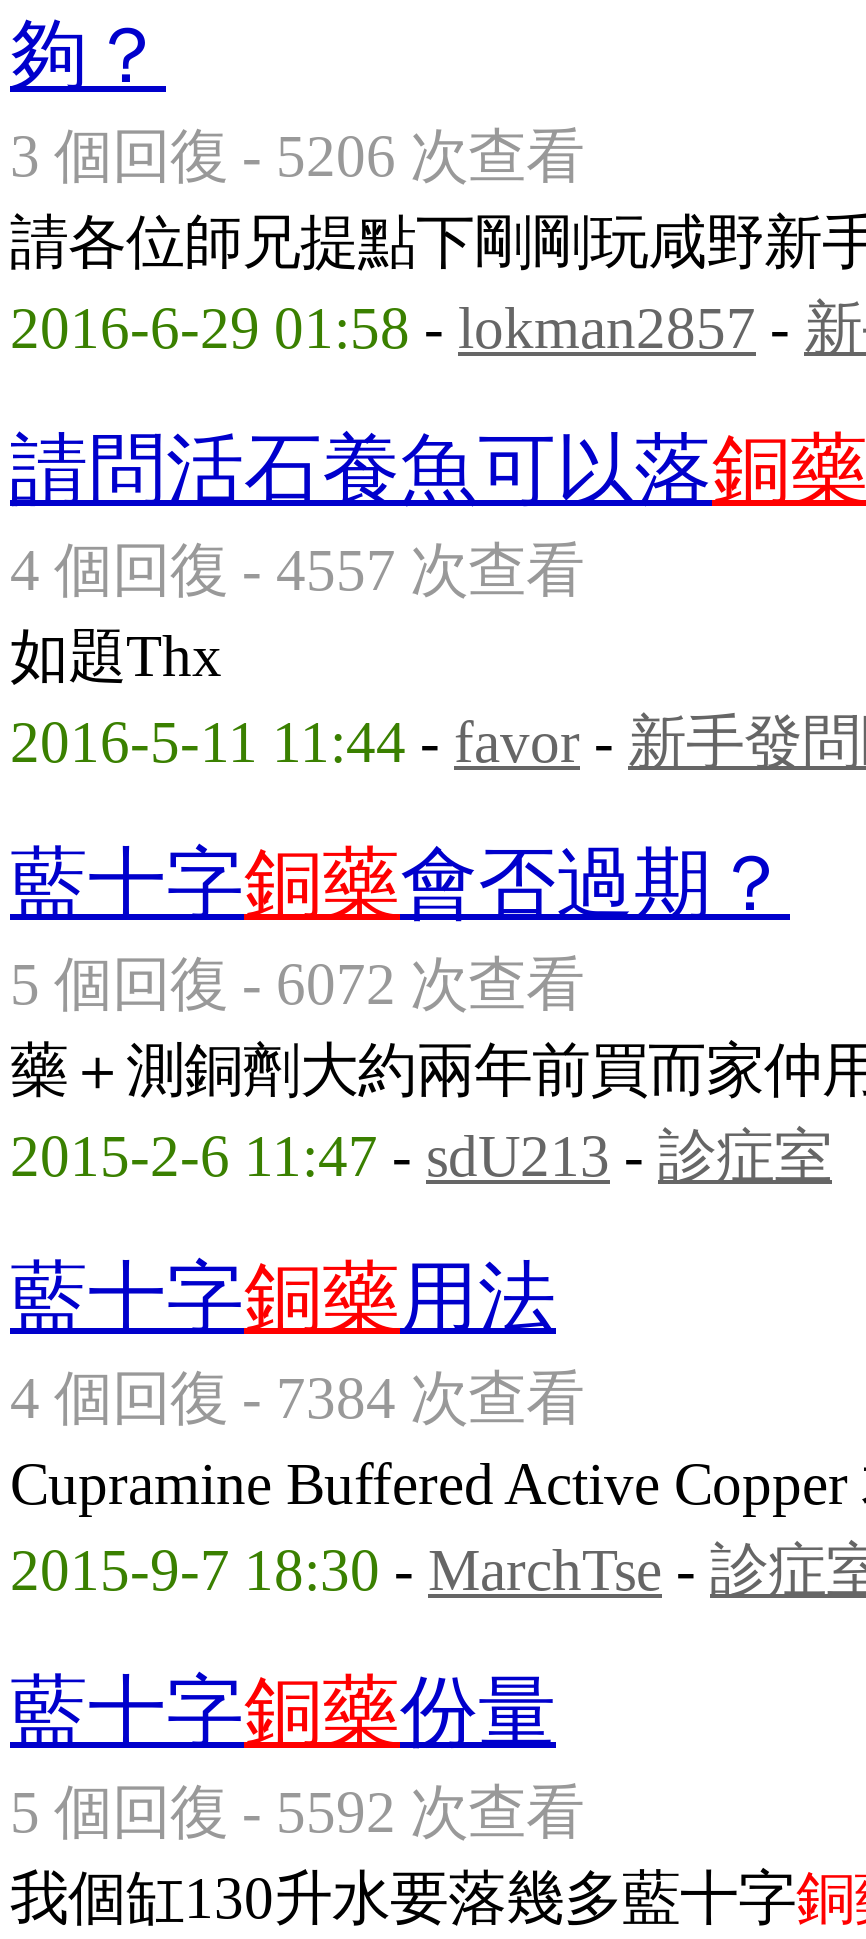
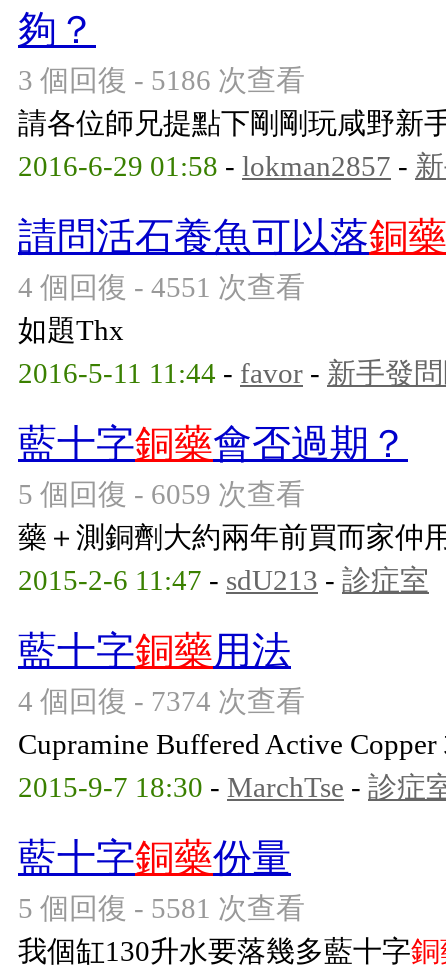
[10,124,584,188] 3 個回復 - 5206 次查看 -> [18,64,305,96] 3 個回復 - 5186 次查看
[10,538,584,602] 4 個回復 - 4557 次查看 -> [18,271,305,303] 4 個回復 - 4551 次查看
[10,952,584,1016] 5 個回復 - 6072 次查看 -> [18,478,305,510] 5 個回復 - 6059 次查看
[10,1366,584,1430] 4 個回復 - 7384 次查看 -> [18,685,305,717] 4 個回復 - 7374 次查看
[10,1780,584,1844] 5 個回復 - 5592 次查看 -> [18,892,305,924] 5 個回復 - 5581 次查看

